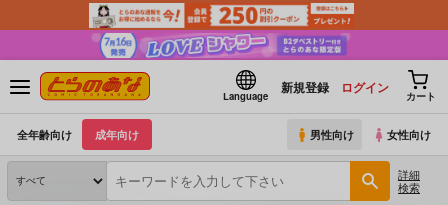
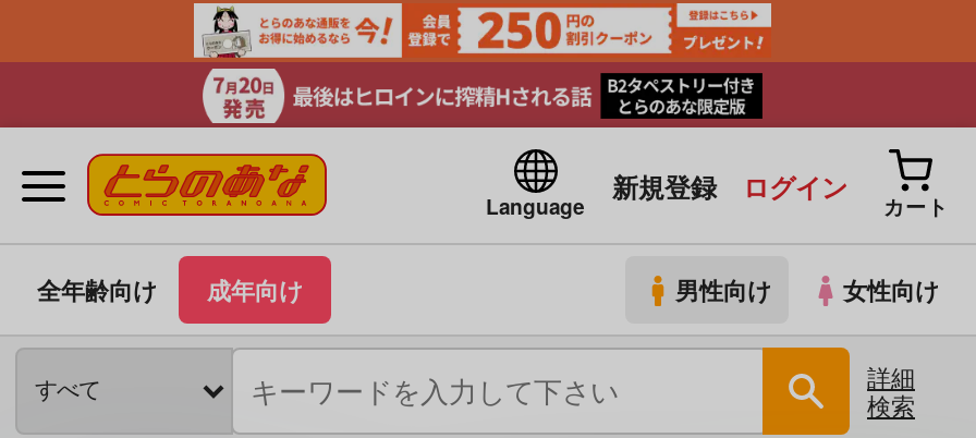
[3,29,445,61] [image] -> [7,60,969,130] [image]

